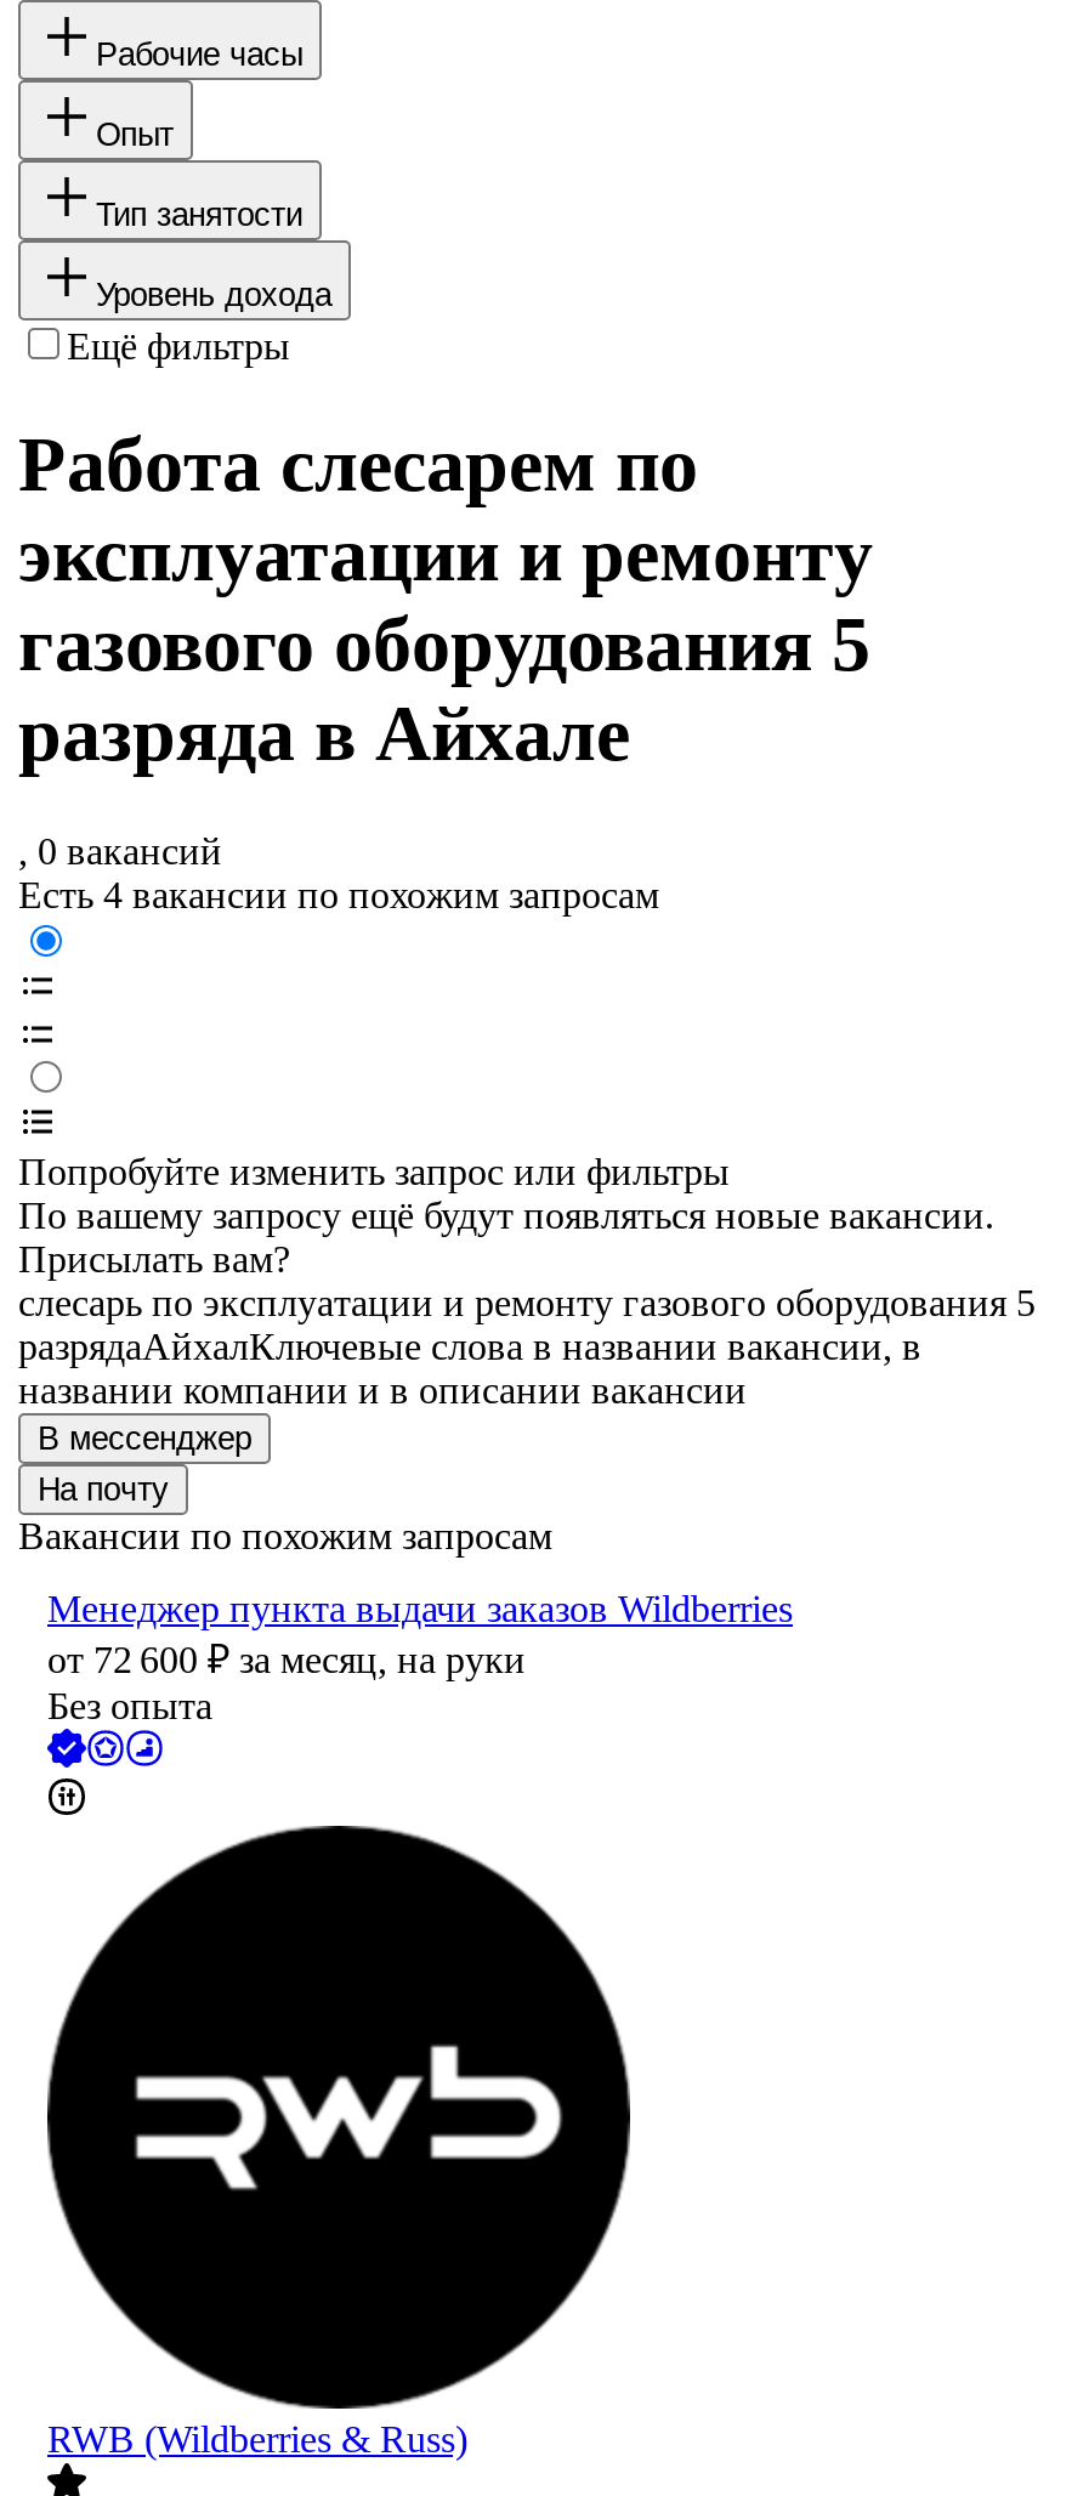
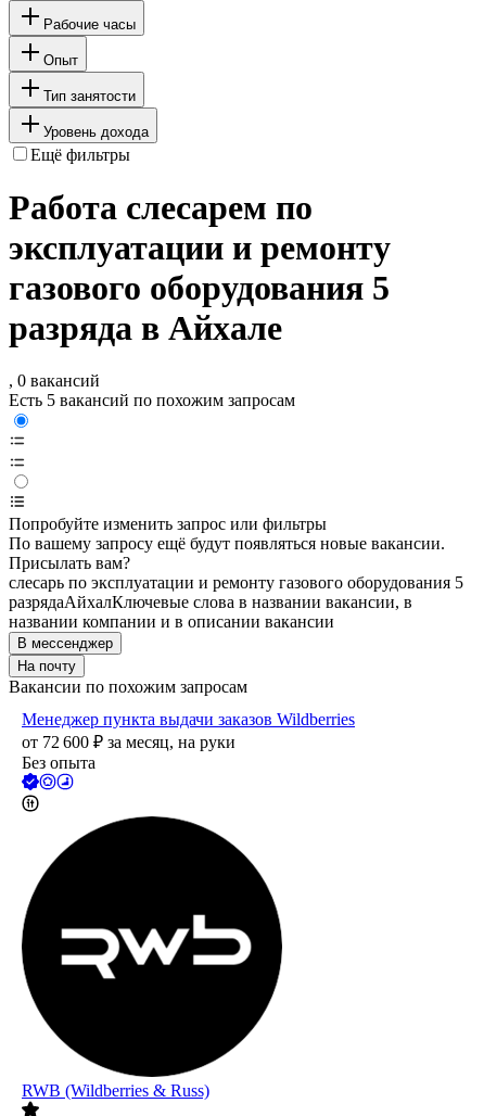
[18,875,659,917] Есть 4 вакансии по похожим запросам -> [9,391,295,410] Есть 5 вакансий по похожим запросам

